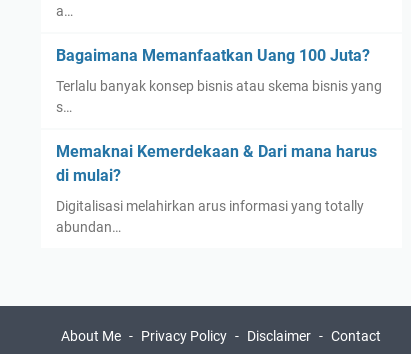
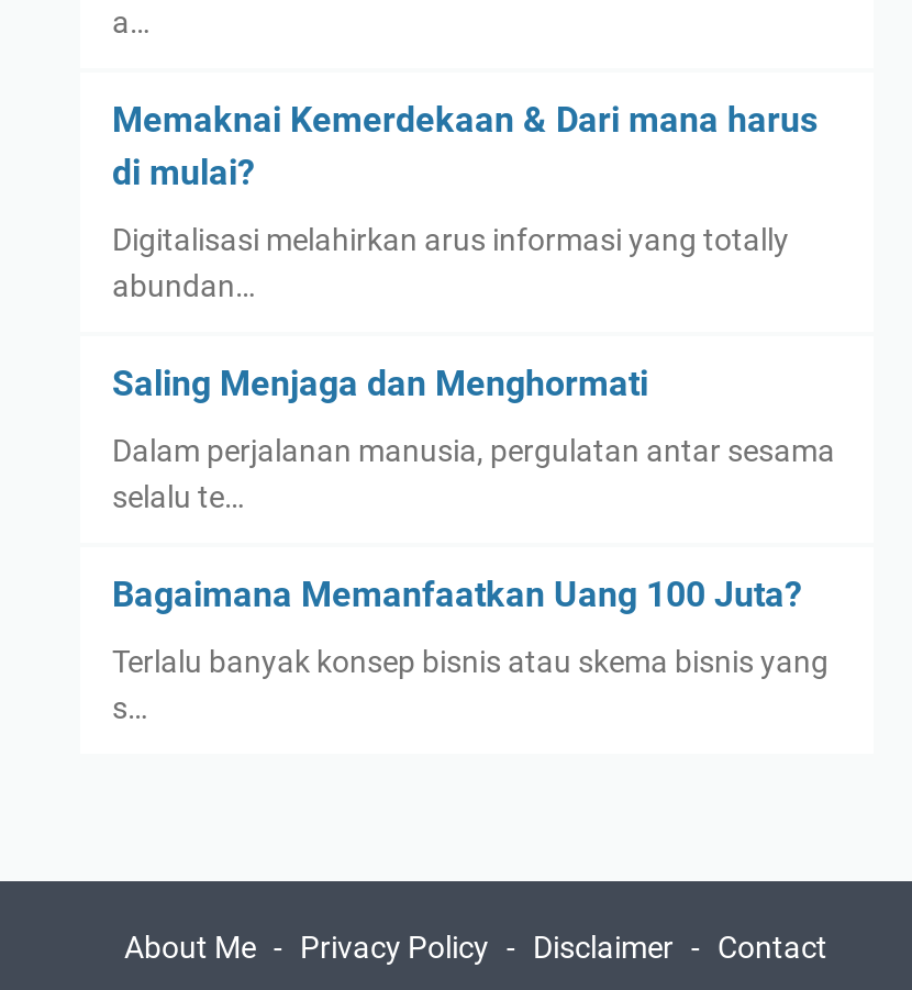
moved [55,45,381,114] -> [112,575,828,726]: Bagaimana Memanfaatkan Uang 100 Juta? | Terlalu banyak konsep bisnis atau skema bisnis yang | s…
moved [55,141,376,234] -> [112,100,818,304]: Memaknai Kemerdekaan & Dari mana harus | di mulai? | Digitalisasi melahirkan arus informasi yang totally | abundan…
none -> [112,364,835,515] Saling Menjaga dan Menghormati | Dalam perjalanan manusia, pergulatan antar sesama | selalu te…

